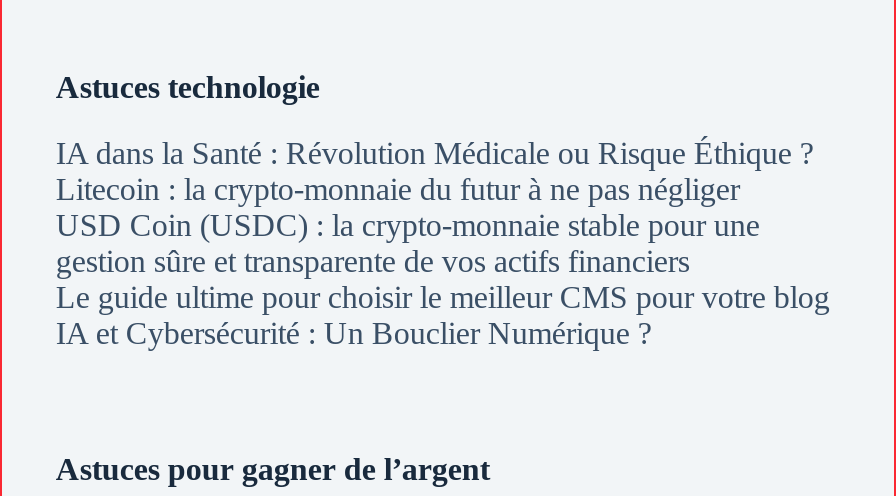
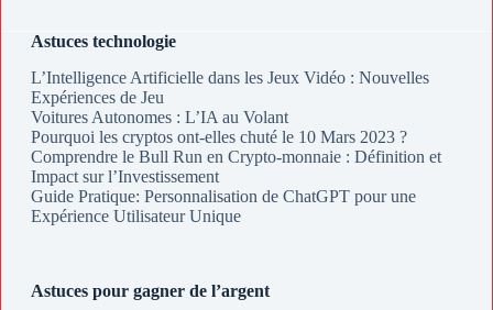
[56,136,830,350] IA dans la Santé : Révolution Médicale ou Risque Éthique ? | Litecoin : la crypto-monnaie du futur à ne pas négliger | USD Coin (USDC) : la crypto-monnaie stable pour une | gestion sûre et transparente de vos actifs financiers | Le guide ultime pour choisir le meilleur CMS pour votre blog | IA et Cybersécurité : Un Bouclier Numérique ? -> [31,68,441,225] L’Intelligence Artificielle dans les Jeux Vidéo : Nouvelles | Expériences de Jeu | Voitures Autonomes : L’IA au Volant | Pourquoi les cryptos ont-elles chuté le 10 Mars 2023 ? | Comprendre le Bull Run en Crypto-monnaie : Définition et | Impact sur l’Investissement | Guide Pratique: Personnalisation de ChatGPT pour une | Expérience Utilisateur Unique

